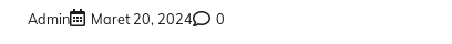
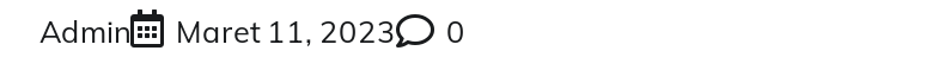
[28,10,225,27] Admin Maret 20, 2024 0 -> [39,11,465,49] Admin Maret 11, 2023 0

